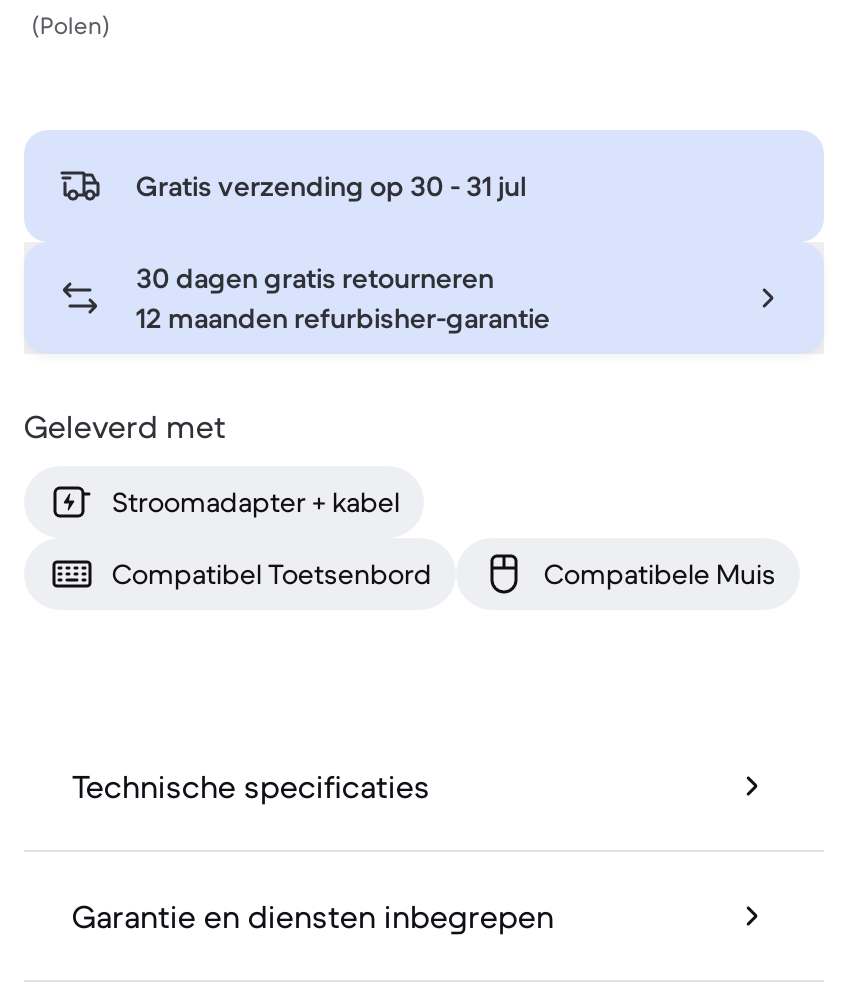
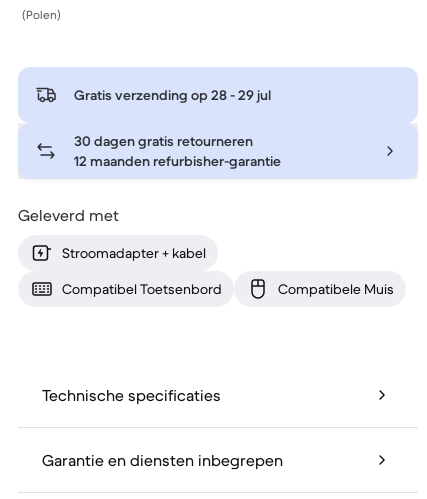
[136,168,526,204] Gratis verzending op 30 - 31 jul -> [74,86,271,104] Gratis verzending op 28 - 29 jul

